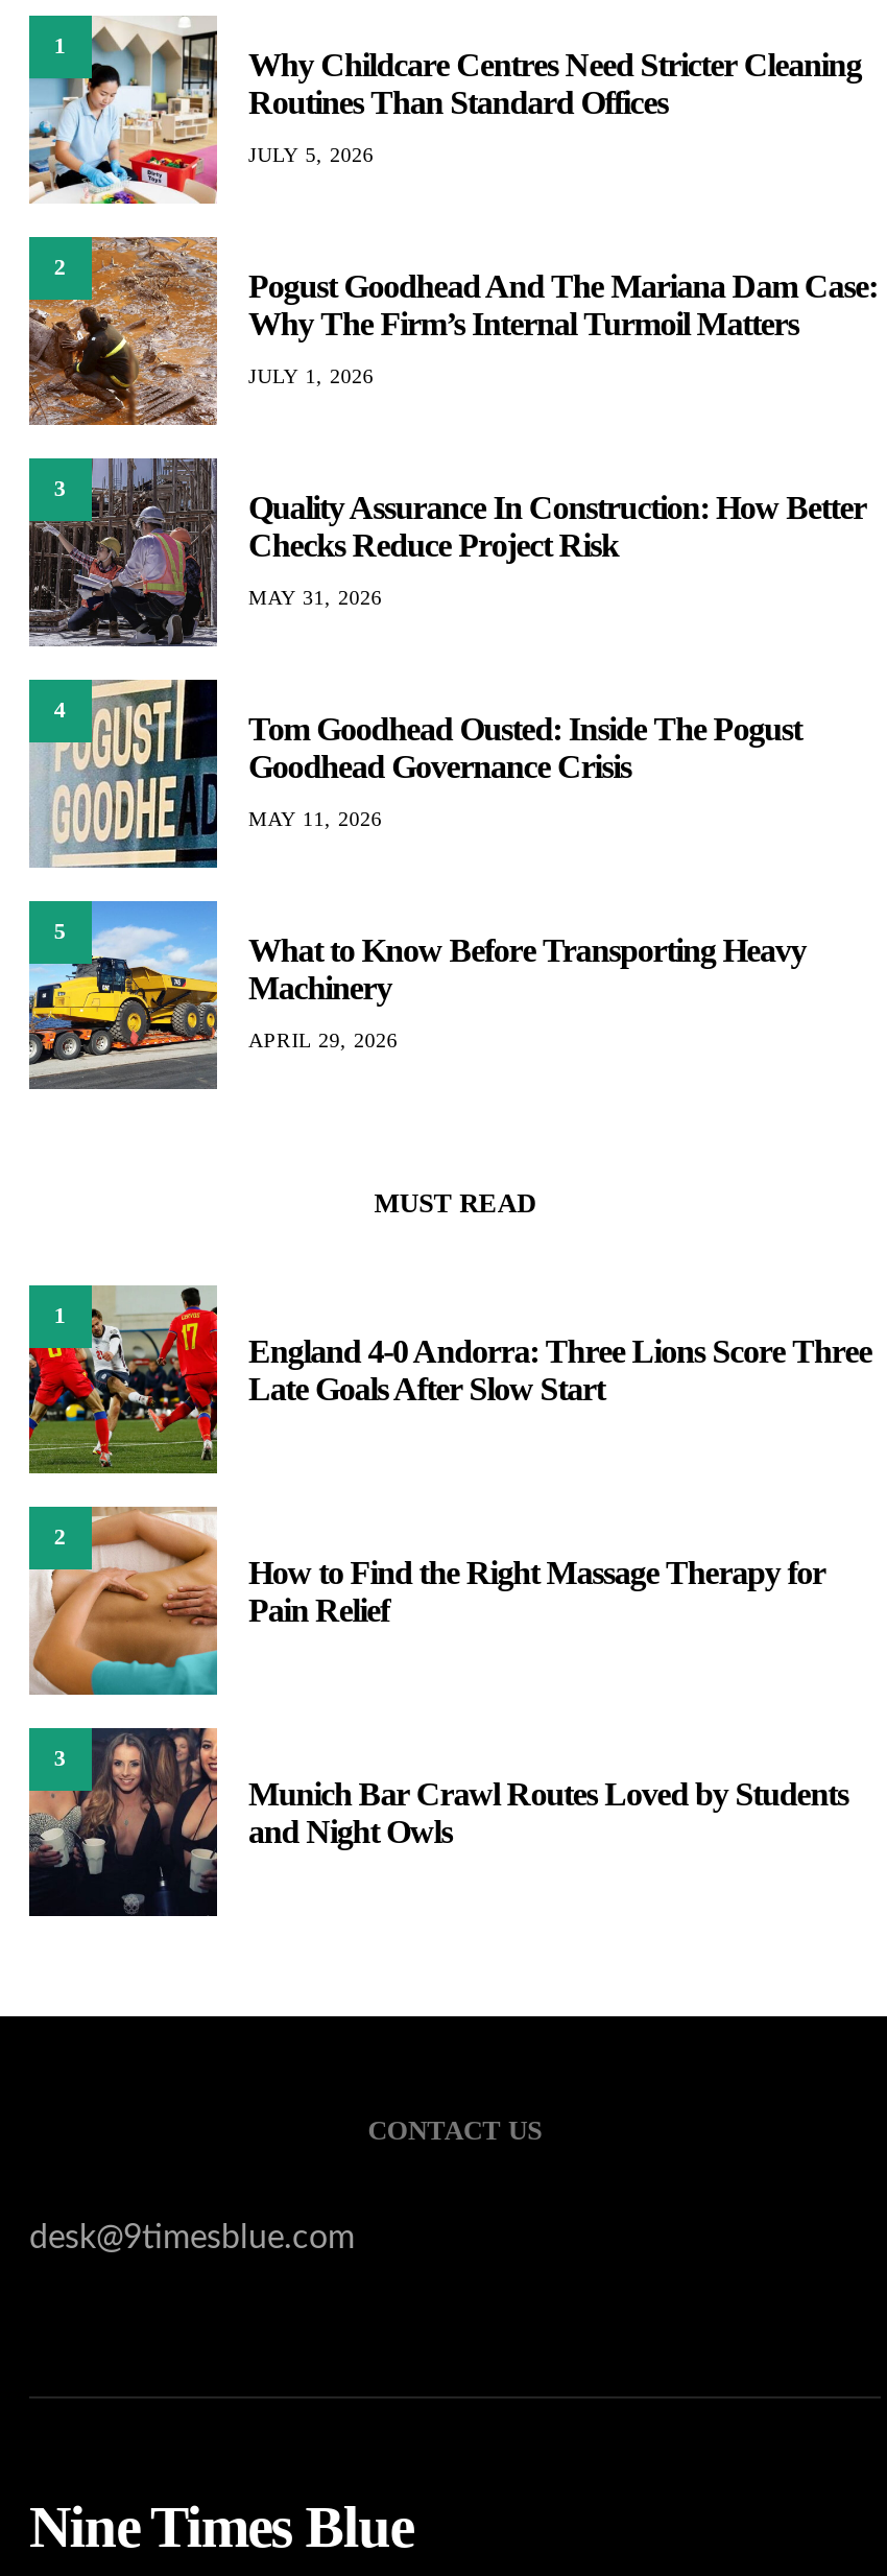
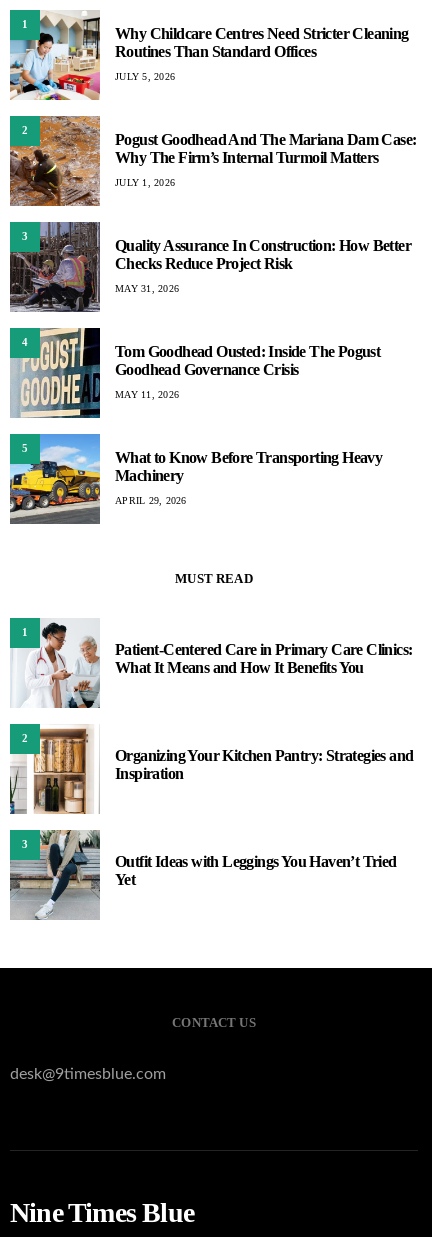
[27,1284,872,1476] [image] | England 4-0 Andorra: Three Lions Score Three | Late Goals After Slow Start -> [10,620,412,709] [image] | Patient-Centered Care in Primary Care Clinics: | What It Means and How It Benefits You
[29,1506,825,1698] [image] | How to Find the Right Massage Therapy for | Pain Relief -> [10,725,413,815] [image] | Organizing Your Kitchen Pantry: Strategies and | Inspiration
[29,1727,848,1917] [image] | Munich Bar Crawl Routes Loved by Students | and Night Owls -> [10,830,397,920] [image] | Outfit Ideas with Leggings You Haven’t Tried | Yet

